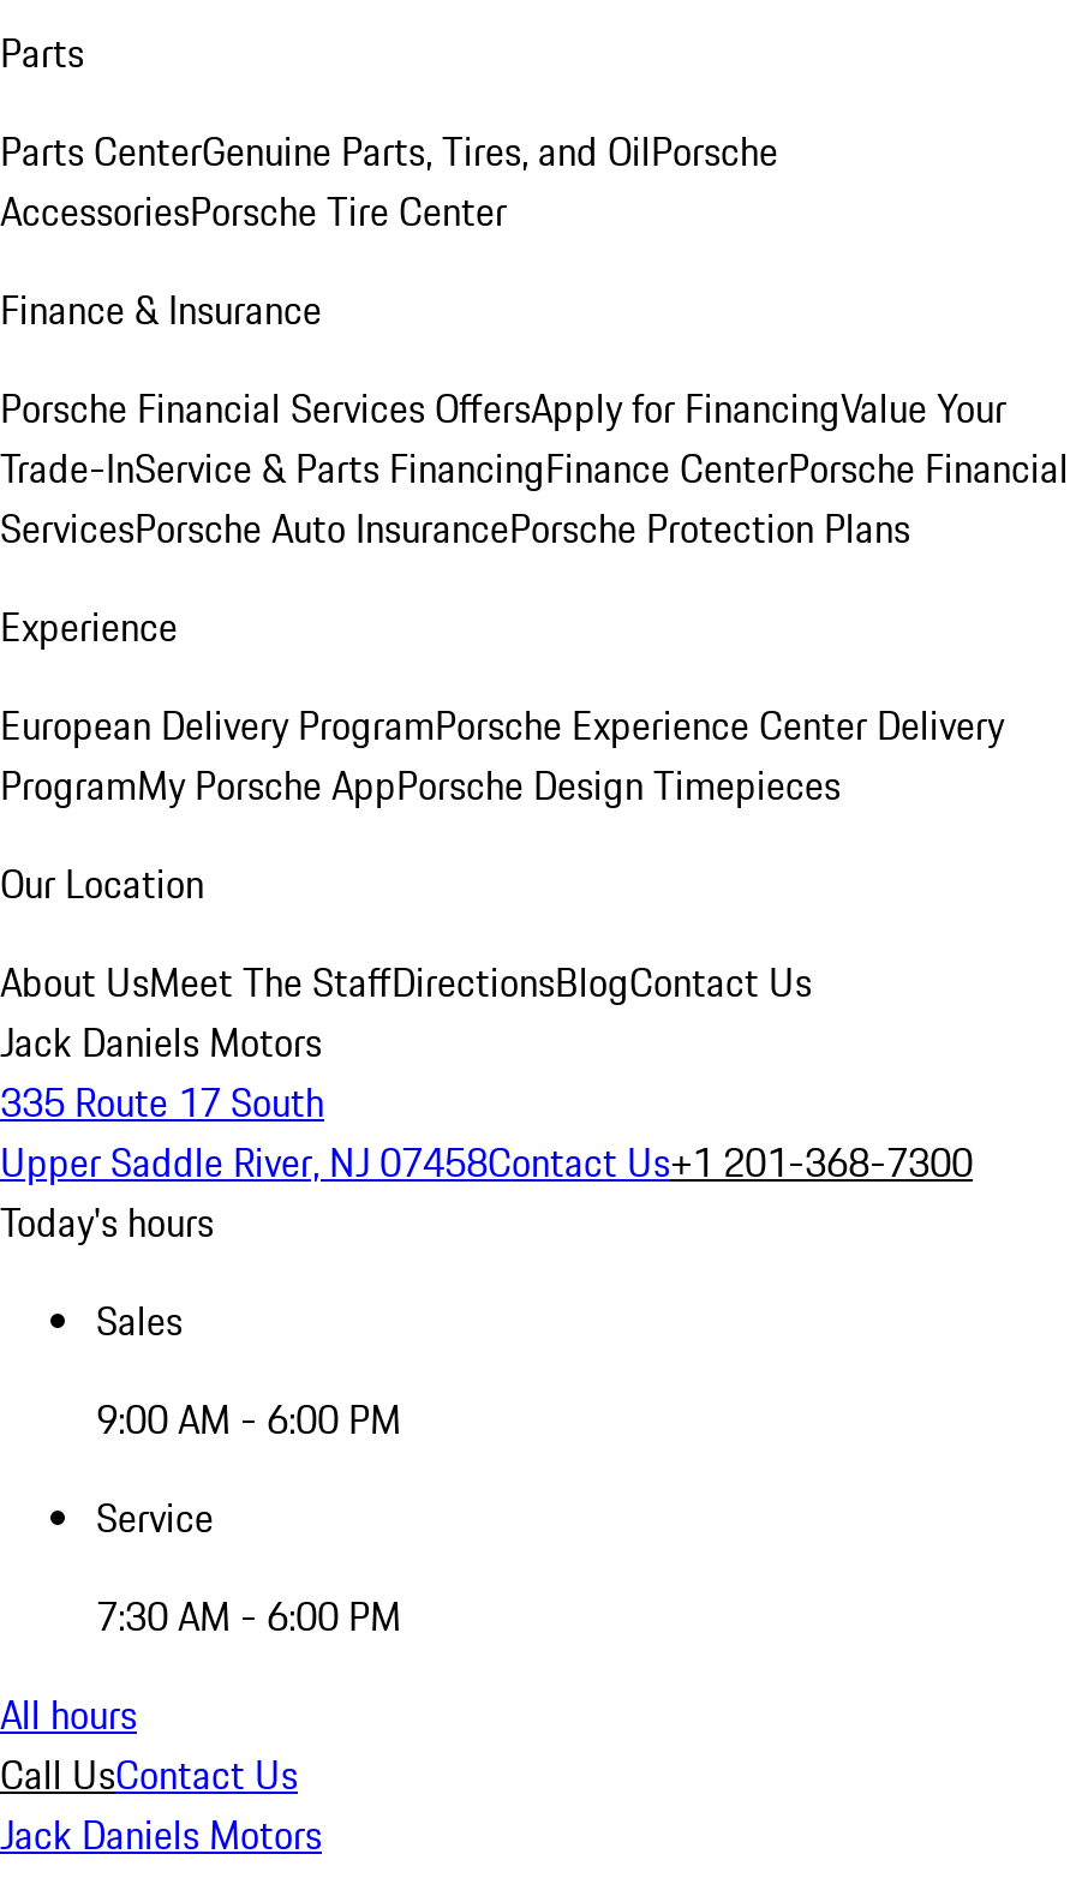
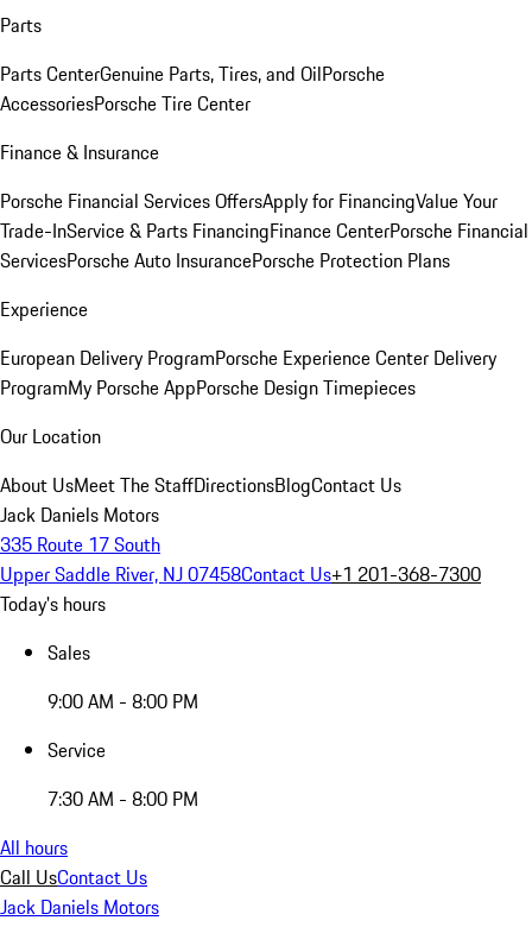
[96,1390,401,1448] 9:00 AM - 6:00 PM -> [47,687,198,715] 9:00 AM - 8:00 PM
[96,1587,401,1645] 7:30 AM - 6:00 PM -> [47,784,198,813] 7:30 AM - 8:00 PM

